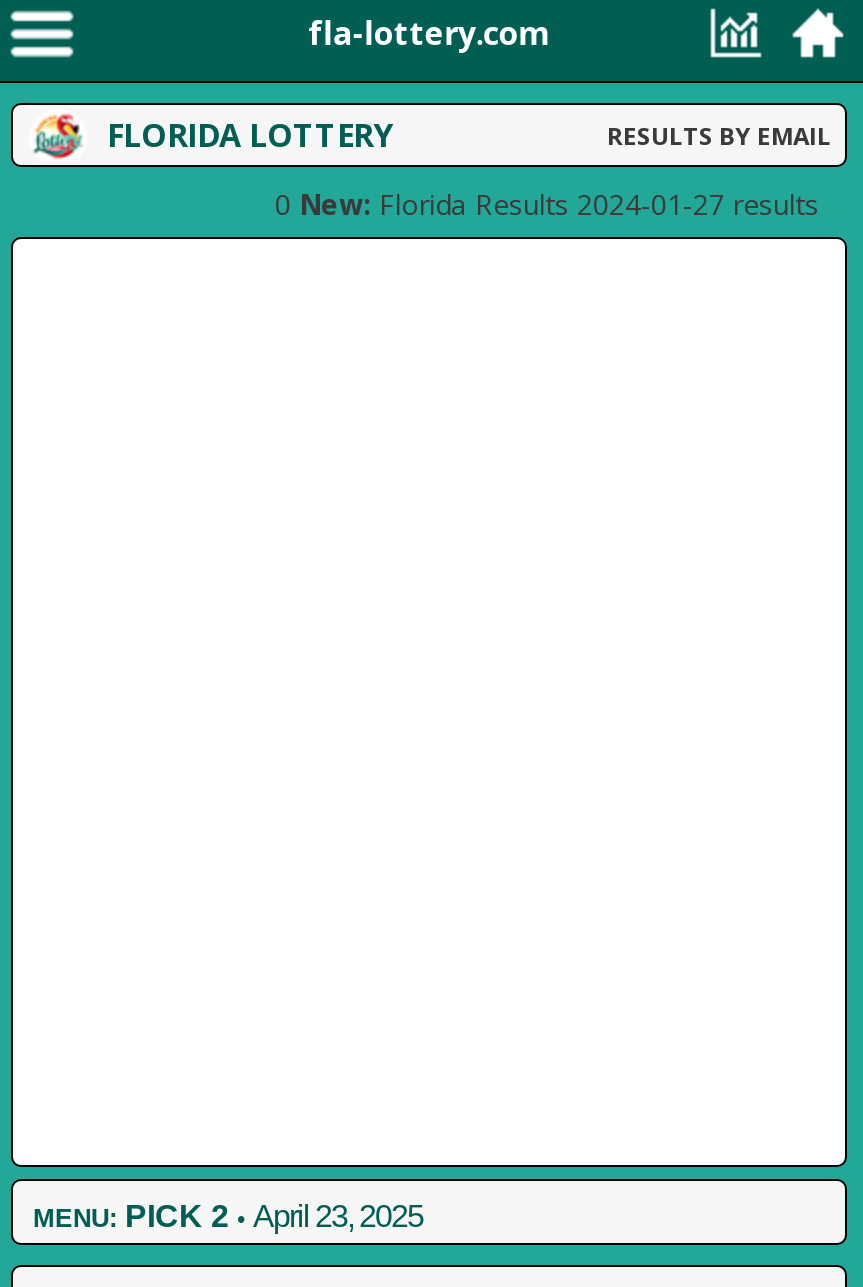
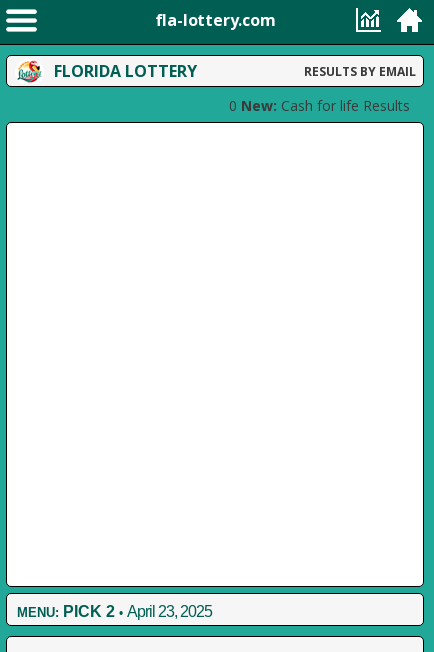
[275,185,819,223] 0 New: Florida Results 2024-01-27 results -> [229,96,410,115] 0 New: Cash for life Results

